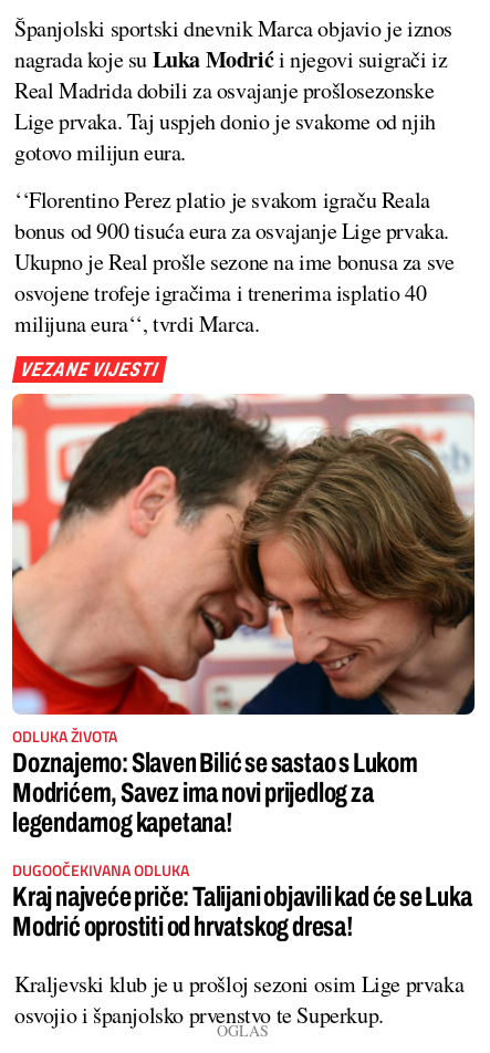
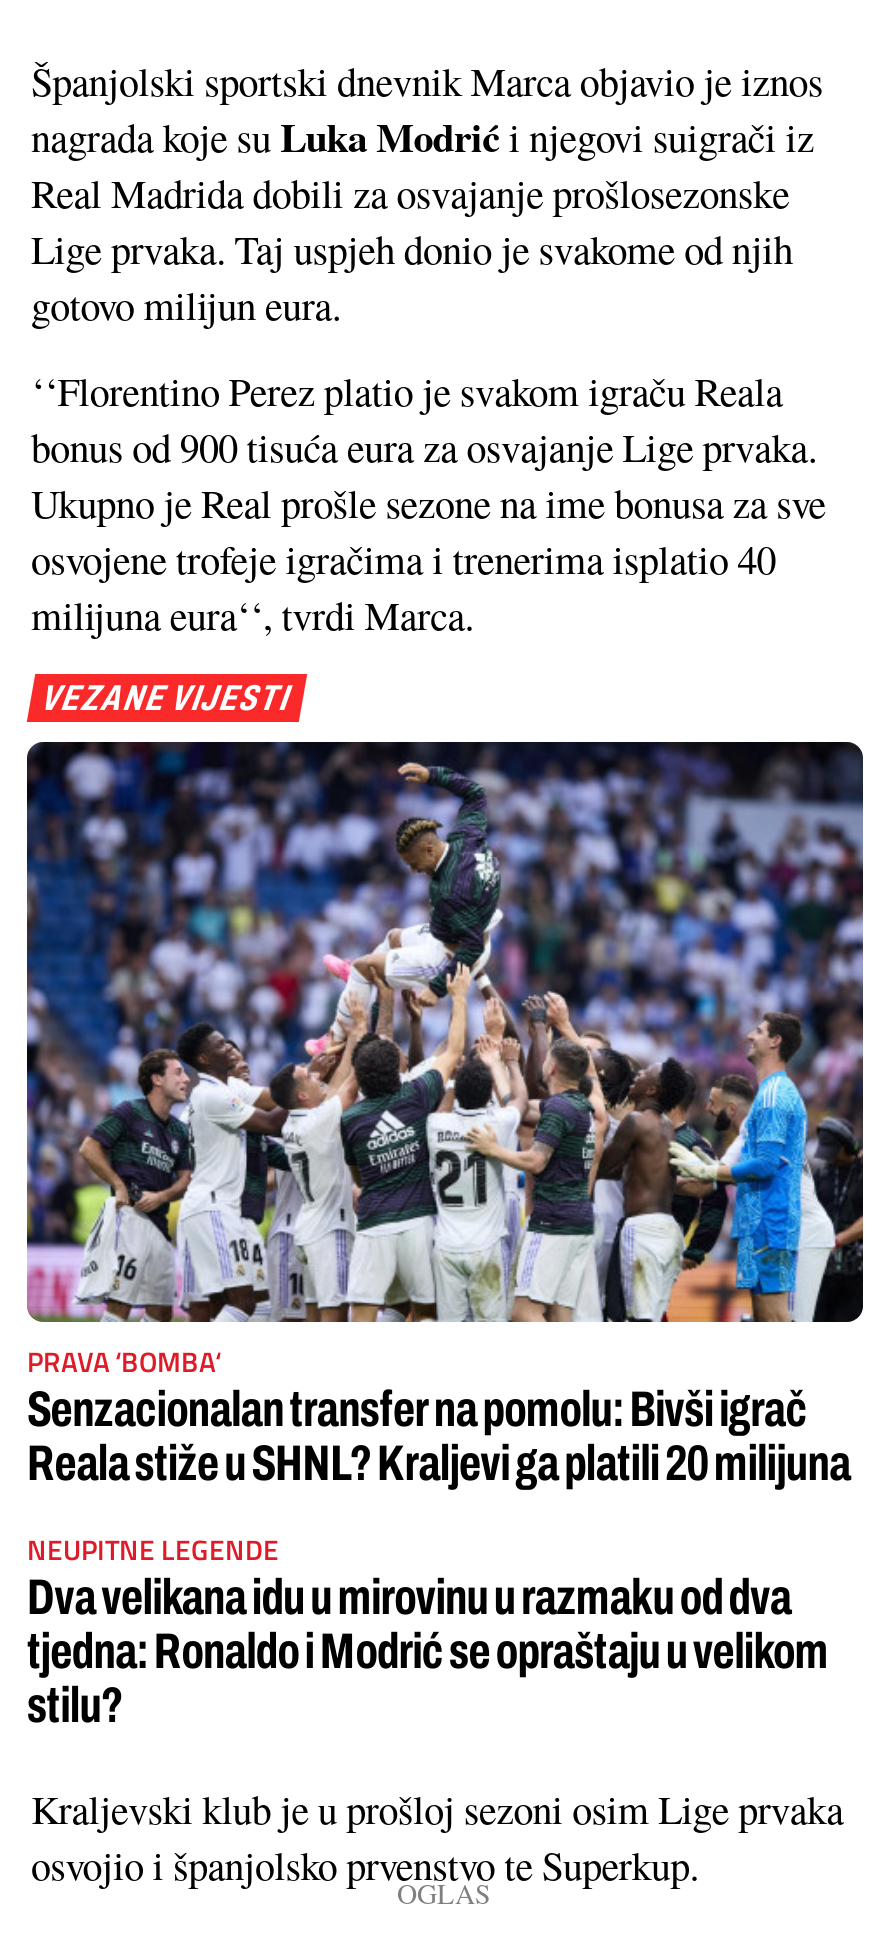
[11,393,475,837] [image] | ODLUKA ŽIVOTA | Doznajemo: Slaven Bilić se sastao s Lukom | Modrićem, Savez ima novi prijedlog za | legendarnog kapetana! -> [25,740,865,1490] [image] | PRAVA ‘BOMBA‘ | Senzacionalan transfer na pomolu: Bivši igrač | Reala stiže u SHNL? Kraljevi ga platili 20 milijuna
[12,858,472,941] DUGOOČEKIVANA ODLUKA | Kraj najveće priče: Talijani objavili kad će se Luka | Modrić oprostiti od hrvatskog dresa! -> [27,1528,828,1732] NEUPITNE LEGENDE | Dva velikana idu u mirovinu u razmaku od dva | tjedna: Ronaldo i Modrić se opraštaju u velikom | stilu?

